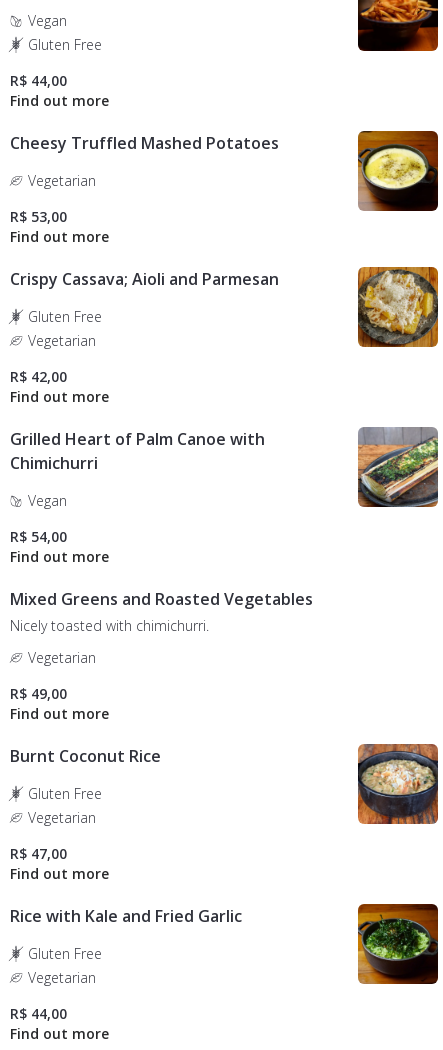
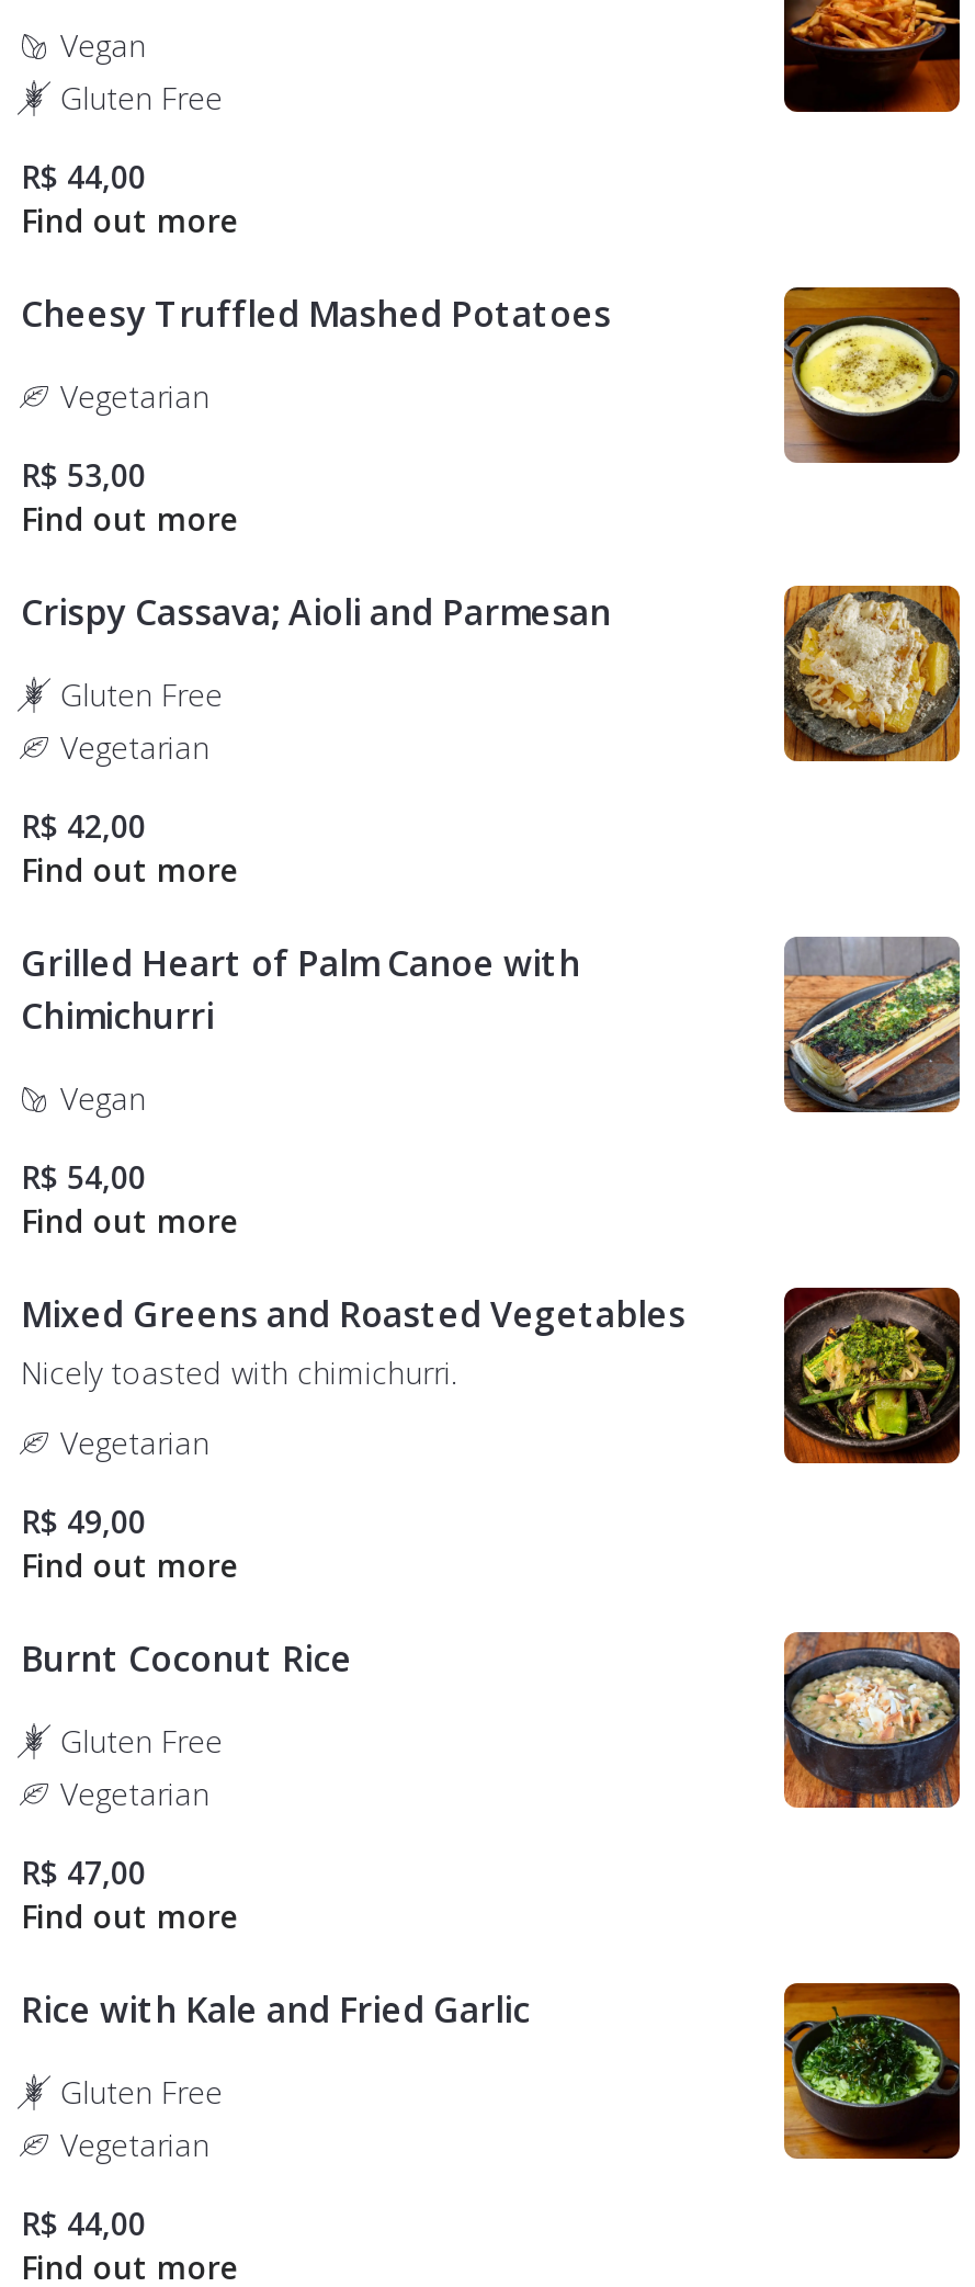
none -> [782,1286,962,1465] [image]

